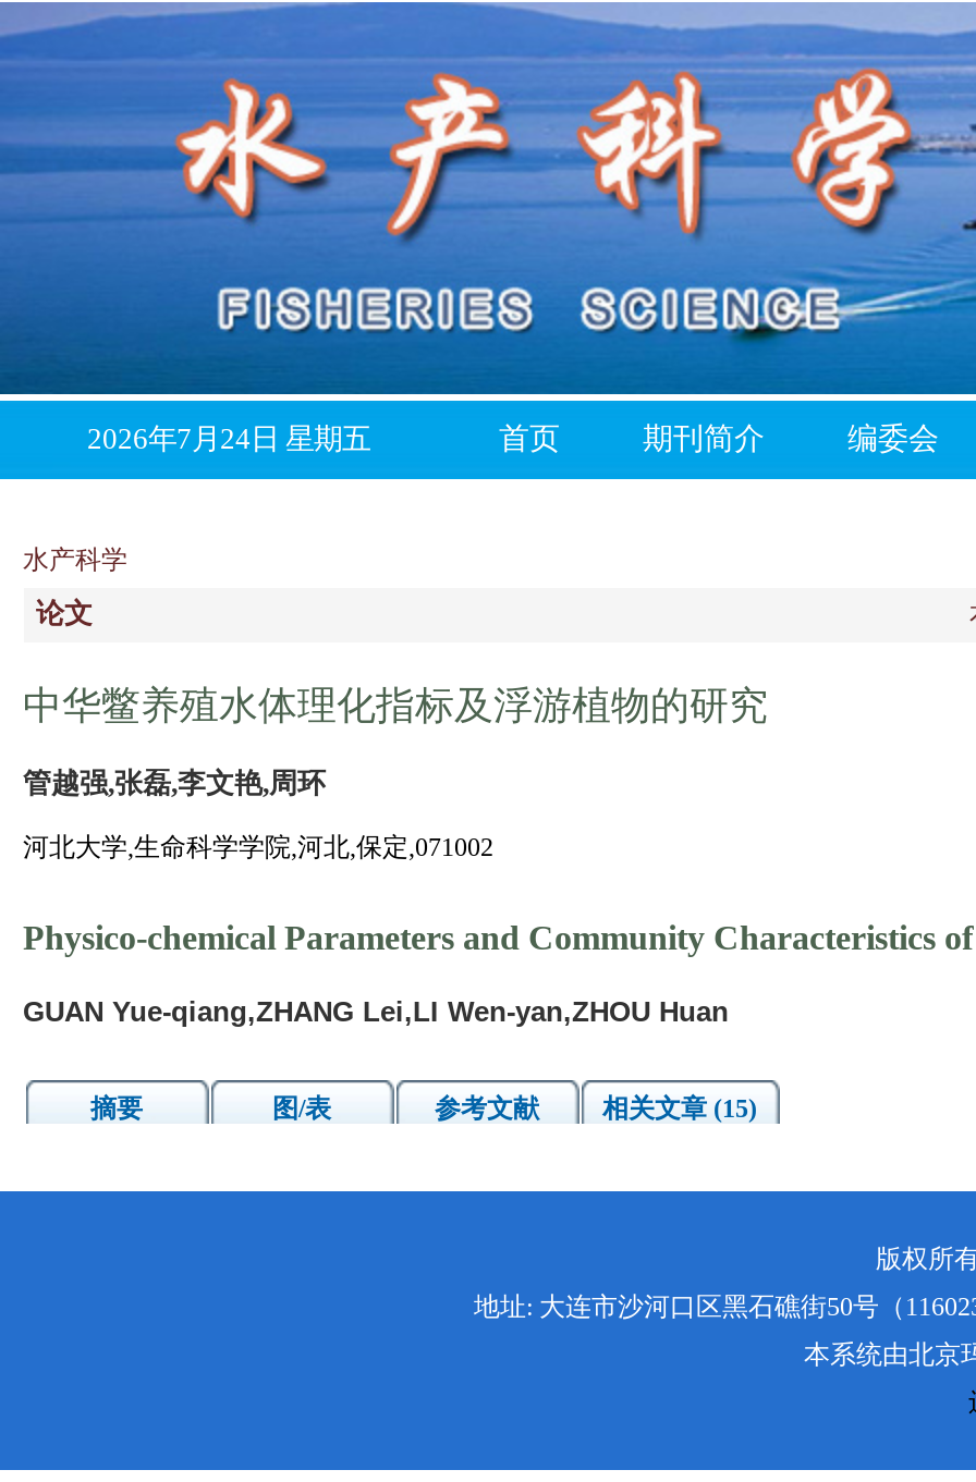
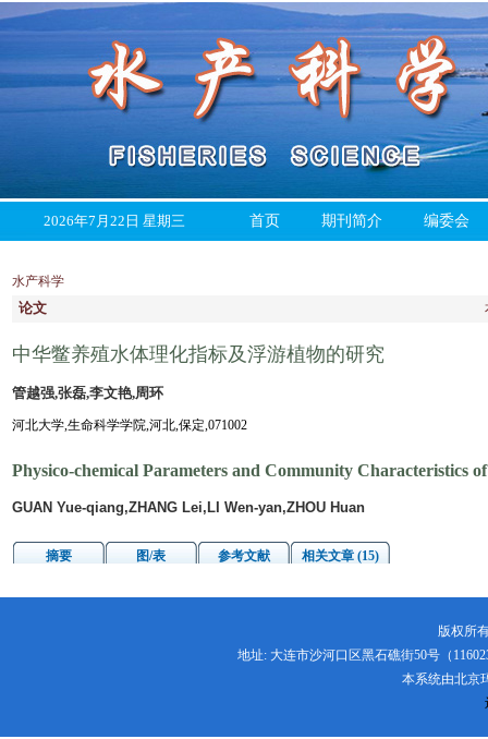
[87,422,370,455] 2026年7月24日 星期五 -> [44,213,185,229] 2026年7月22日 星期三

